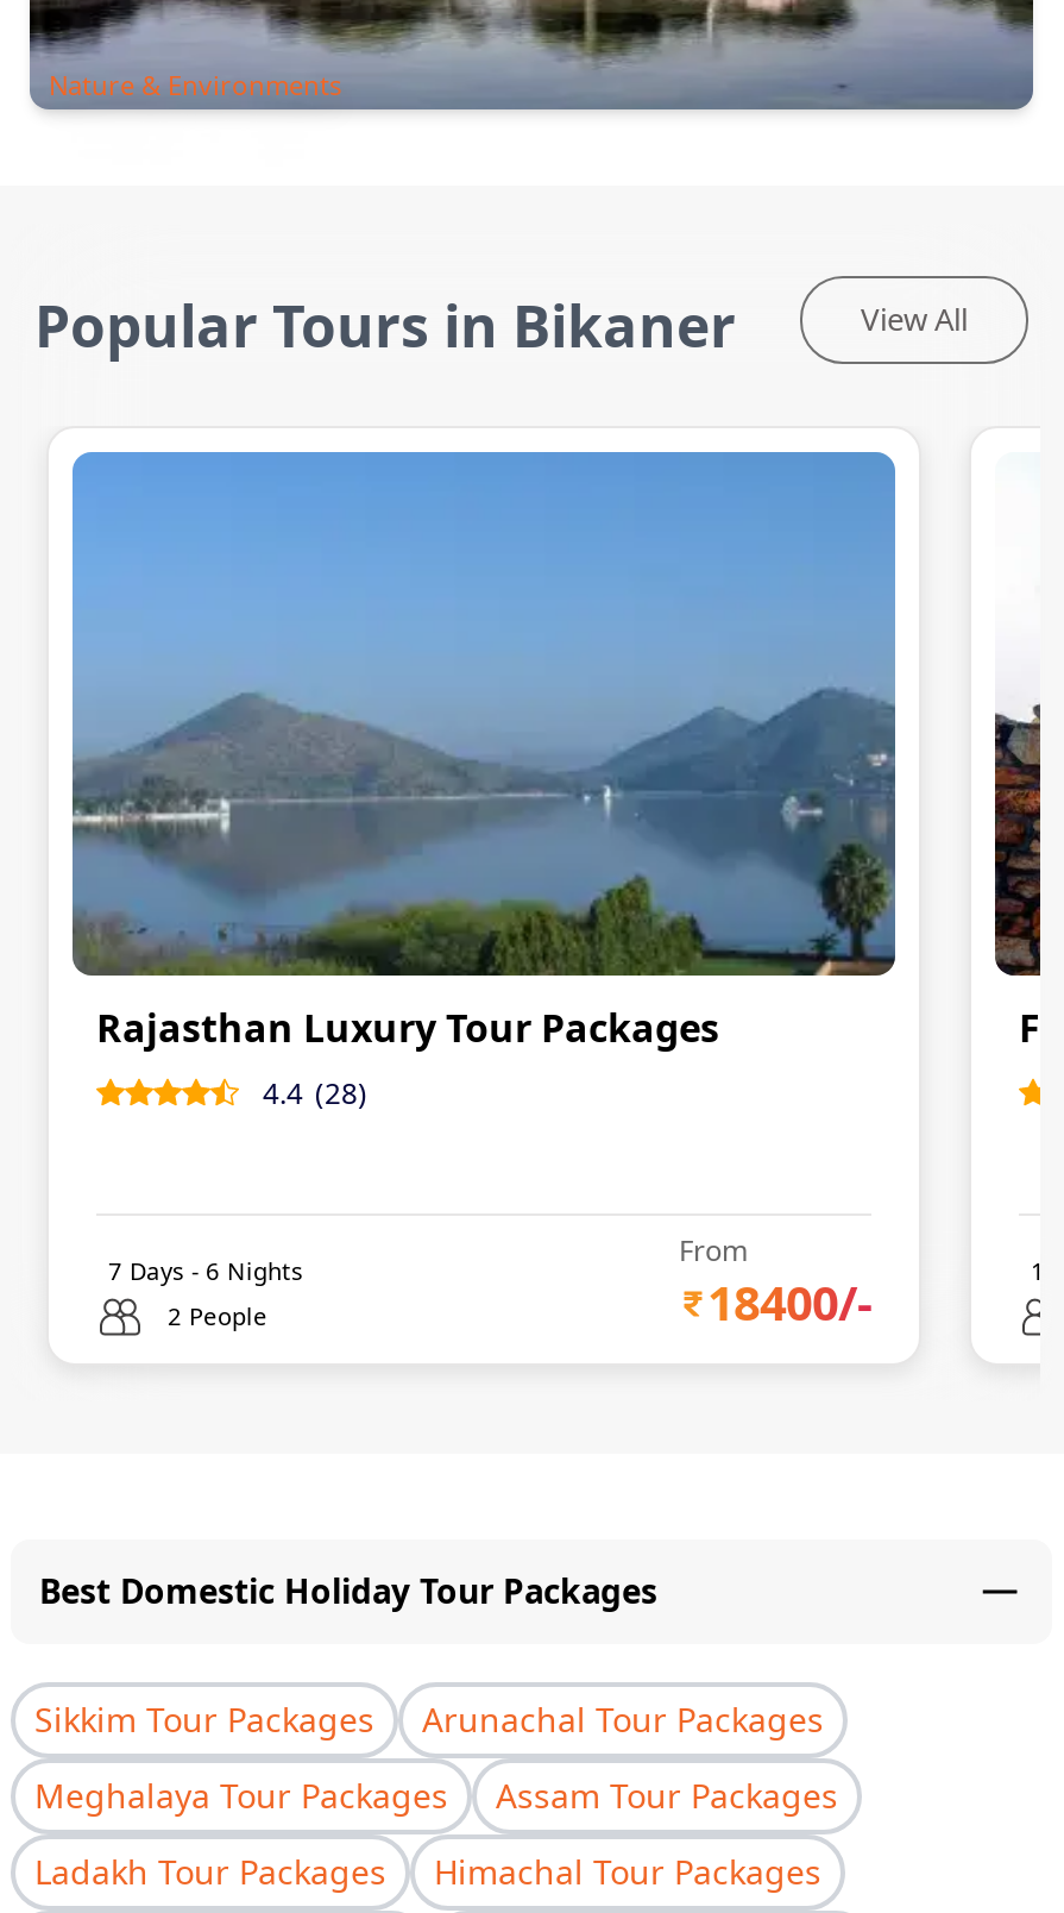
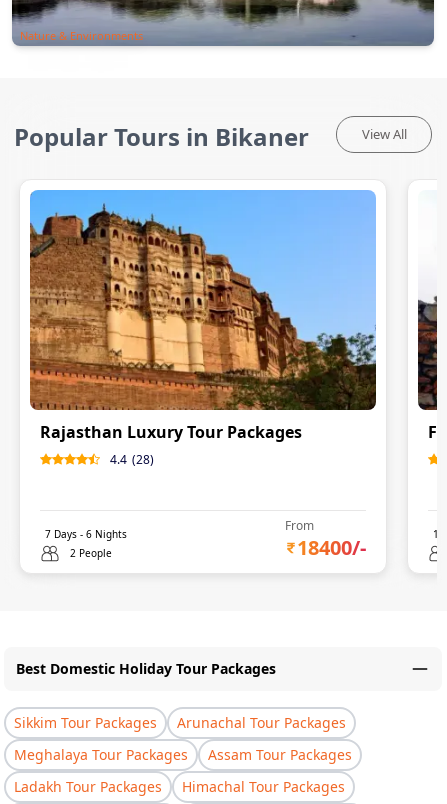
[70,452,898,978] [image] -> [29,190,377,411] [image]

